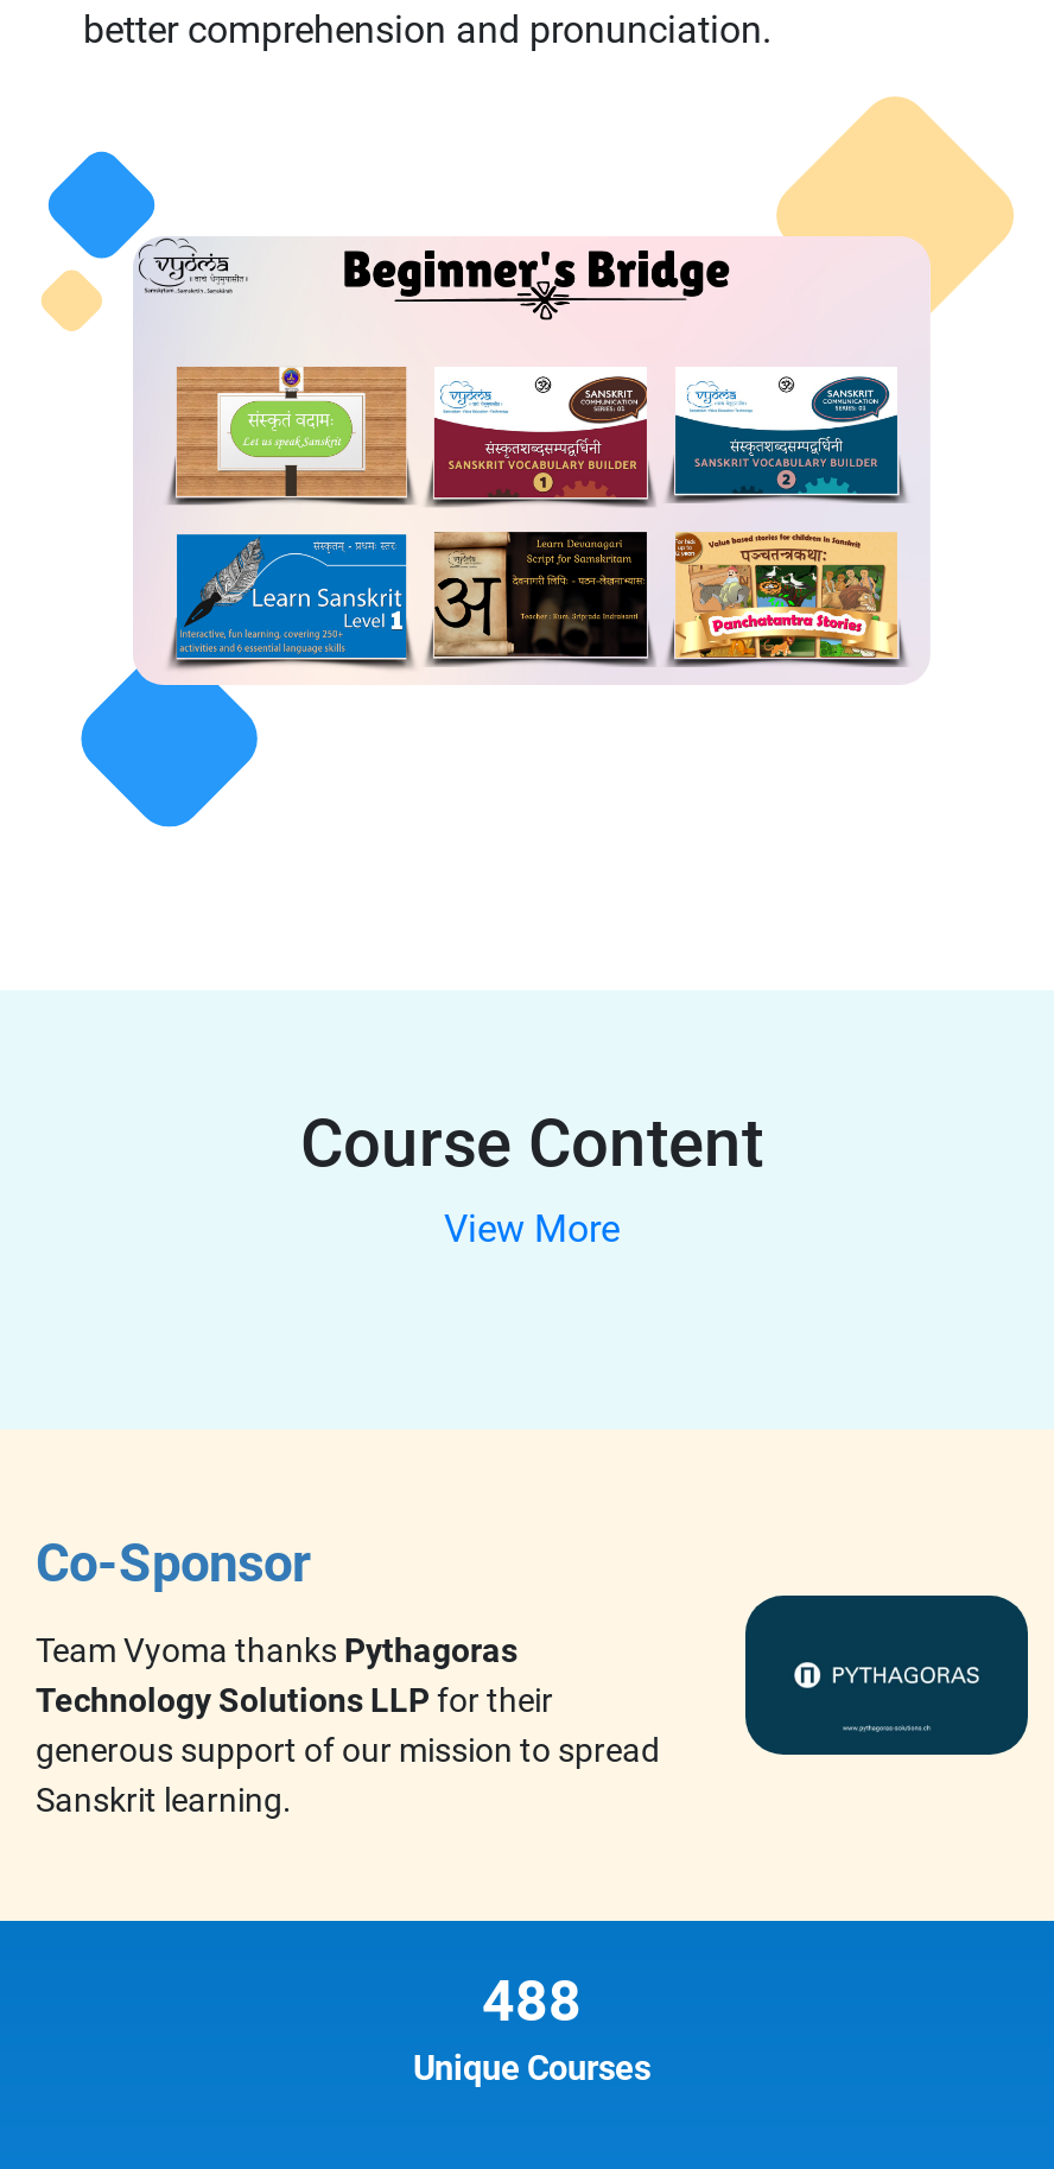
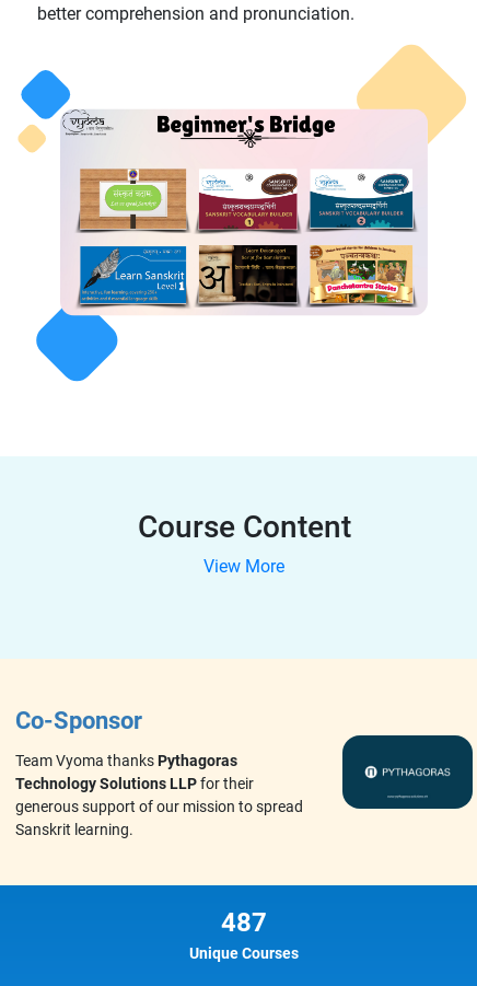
[482,1969,582,2036] 488 -> [221,908,267,938] 487

